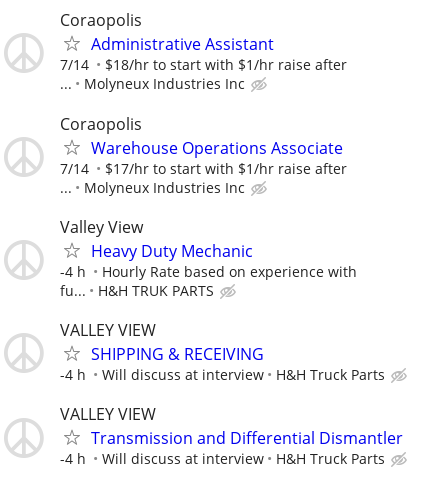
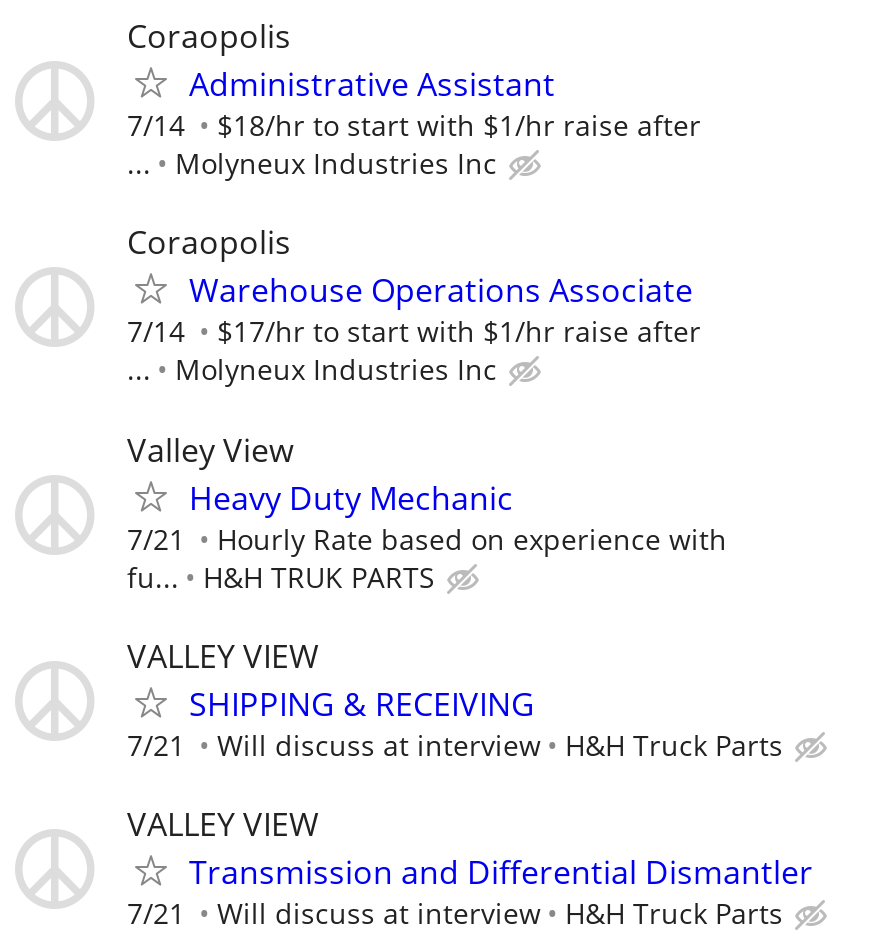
[60,262,357,281] -4 h Hourly Rate based on experience with -> [127,519,727,557] 7/21 Hourly Rate based on experience with
[60,365,385,384] -4 h Will discuss at interview H&H Truck Parts -> [127,726,783,764] 7/21 Will discuss at interview H&H Truck Parts
[60,449,385,468] -4 h Will discuss at interview H&H Truck Parts -> [127,894,783,932] 7/21 Will discuss at interview H&H Truck Parts

